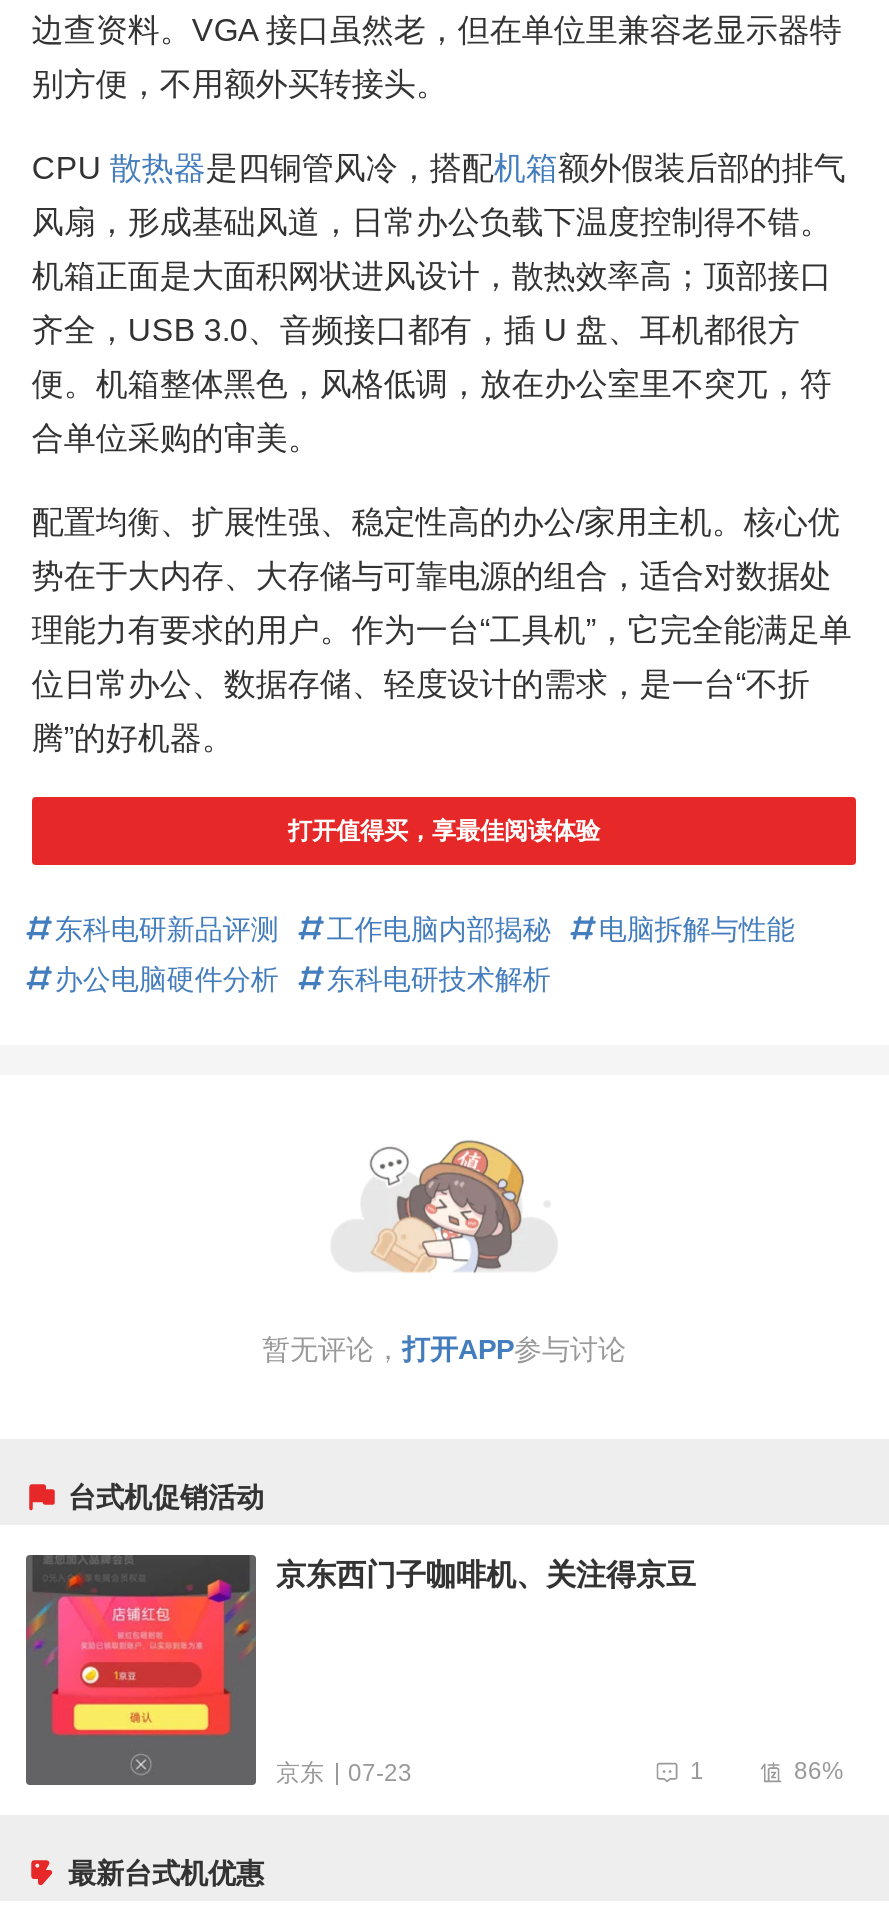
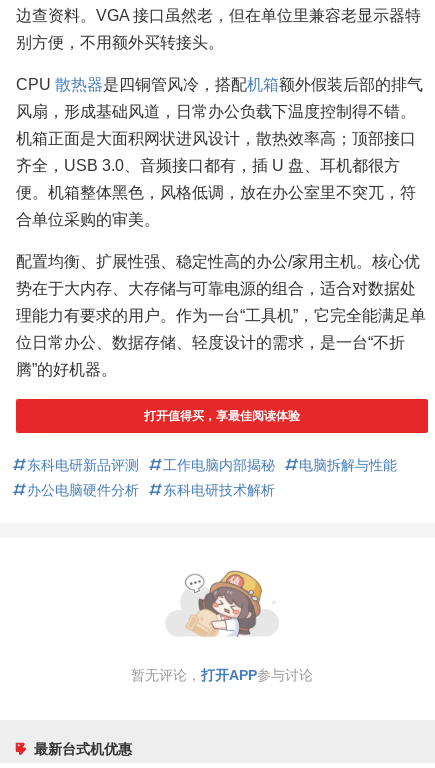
[24,1481,696,1787] [image] | 台式机促销活动 | 京东西门子咖啡机、关注得京豆 -> none
[276,1758,844,1788] 京东 | 07-23 | 1 | 86% -> none

